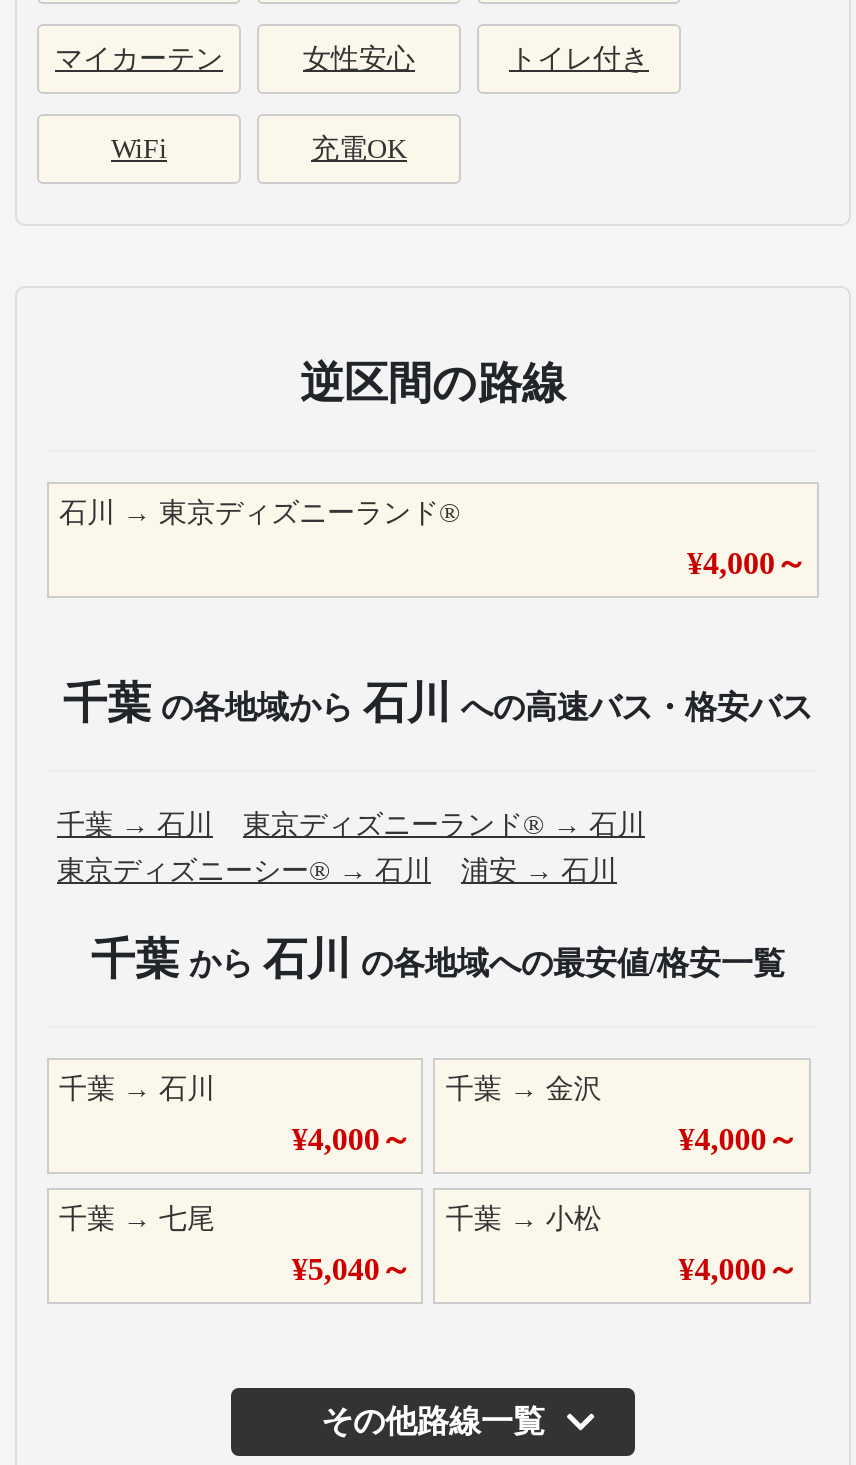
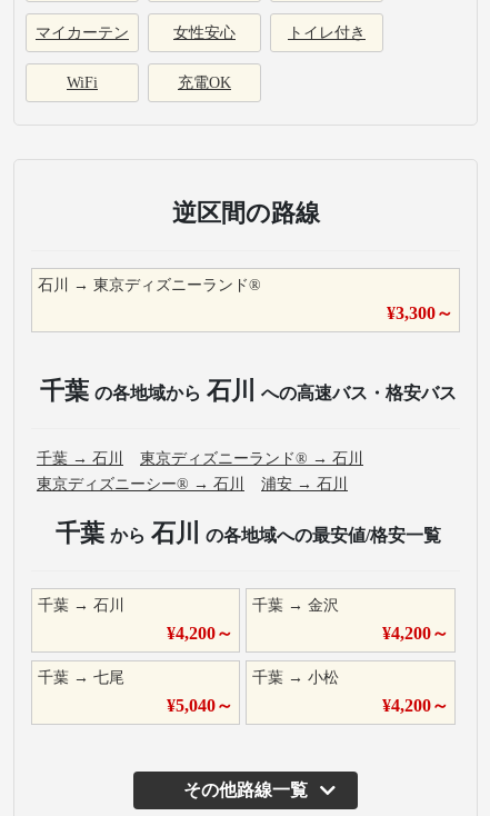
[687,546,807,580] ¥4,000～ -> [387,303,453,322] ¥3,300～
[292,1122,412,1156] ¥4,000～ -> [167,624,234,643] ¥4,200～
[678,1122,798,1156] ¥4,000～ -> [382,624,449,643] ¥4,200～
[678,1252,798,1286] ¥4,000～ -> [382,696,449,715] ¥4,200～

